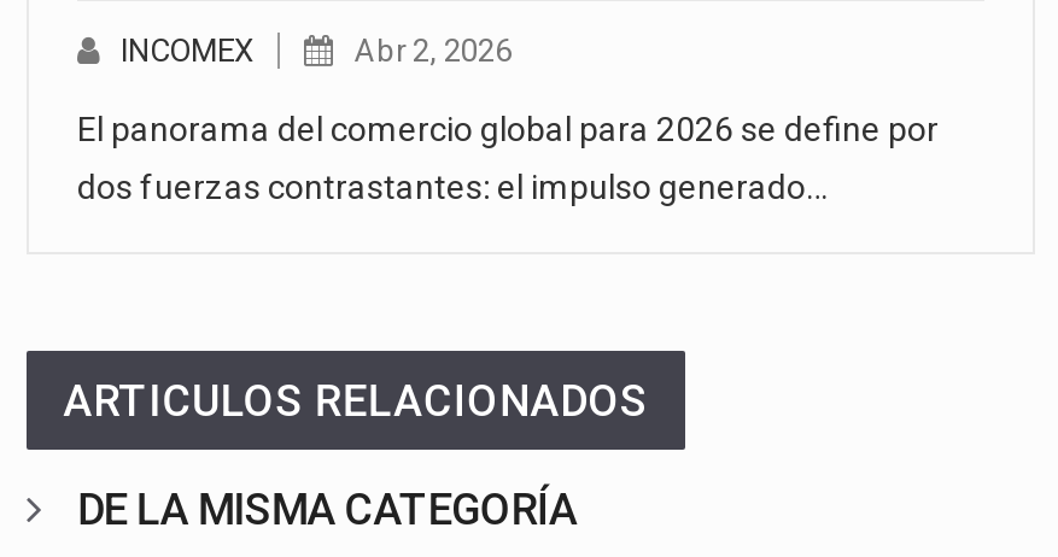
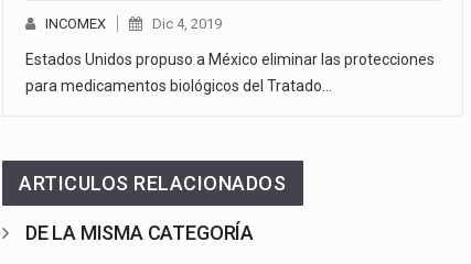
[355,34,512,70] Abr 2, 2026 -> [152,15,222,32] Dic 4, 2019
[77,111,939,149] El panorama del comercio global para 2026 se define por -> [25,50,435,68] Estados Unidos propuso a México eliminar las protecciones
[77,169,828,207] dos fuerzas contrastantes: el impulso generado… -> [25,77,332,94] para medicamentos biológicos del Tratado…

